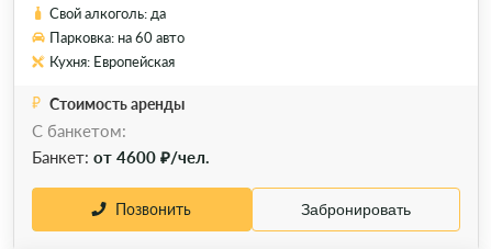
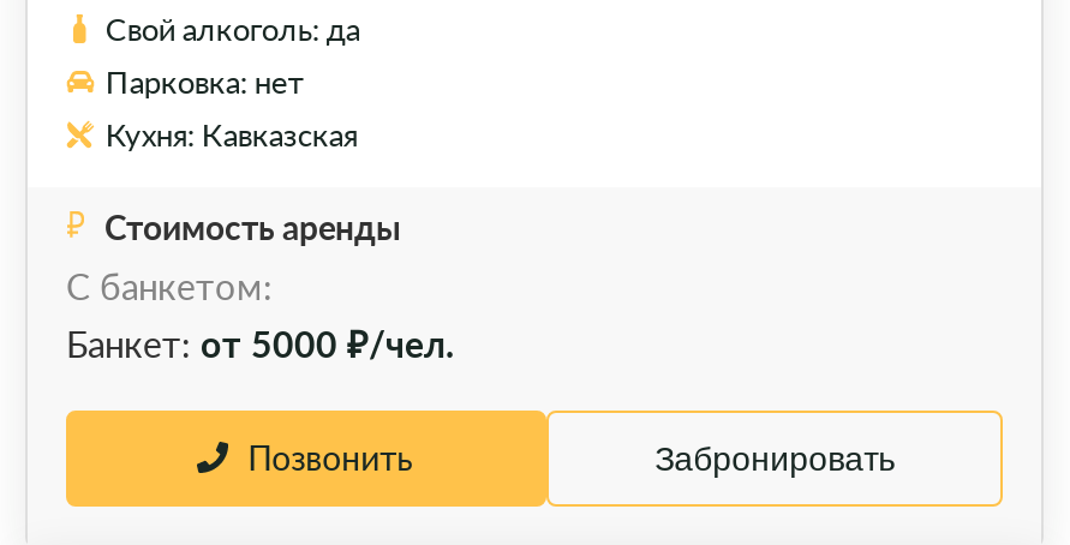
[50,29,185,70] Парковка: на 60 авто | Кухня: Европейская -> [105,62,358,154] Парковка: нет | Кухня: Кавказская
[32,147,210,167] Банкет: от 4600 ₽/чел. -> [66,322,455,365] Банкет: от 5000 ₽/чел.

